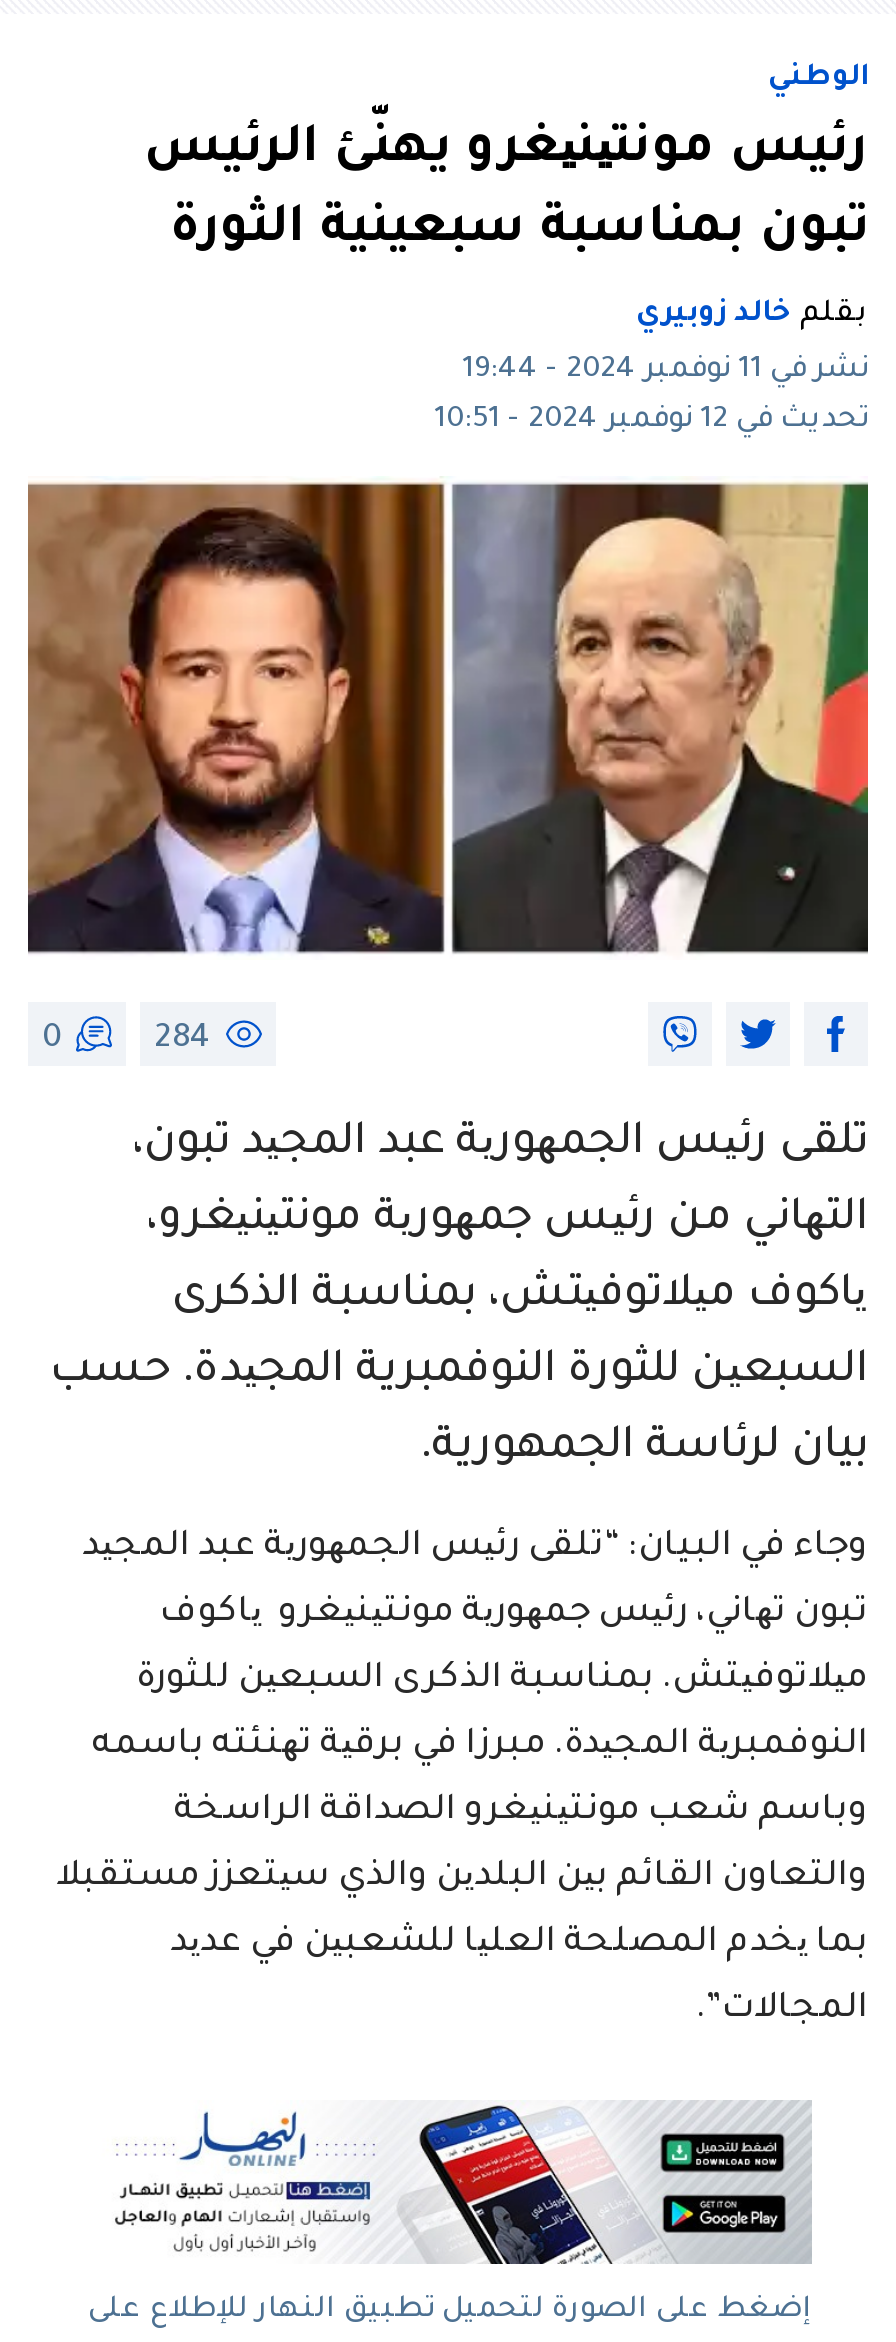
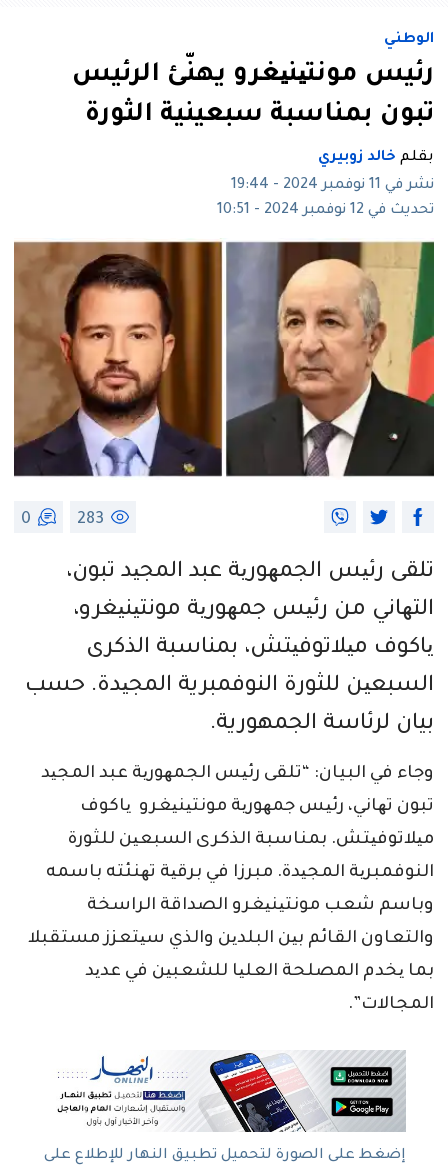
[154,1021,212,1057] 284 -> [77,510,104,528] 283

